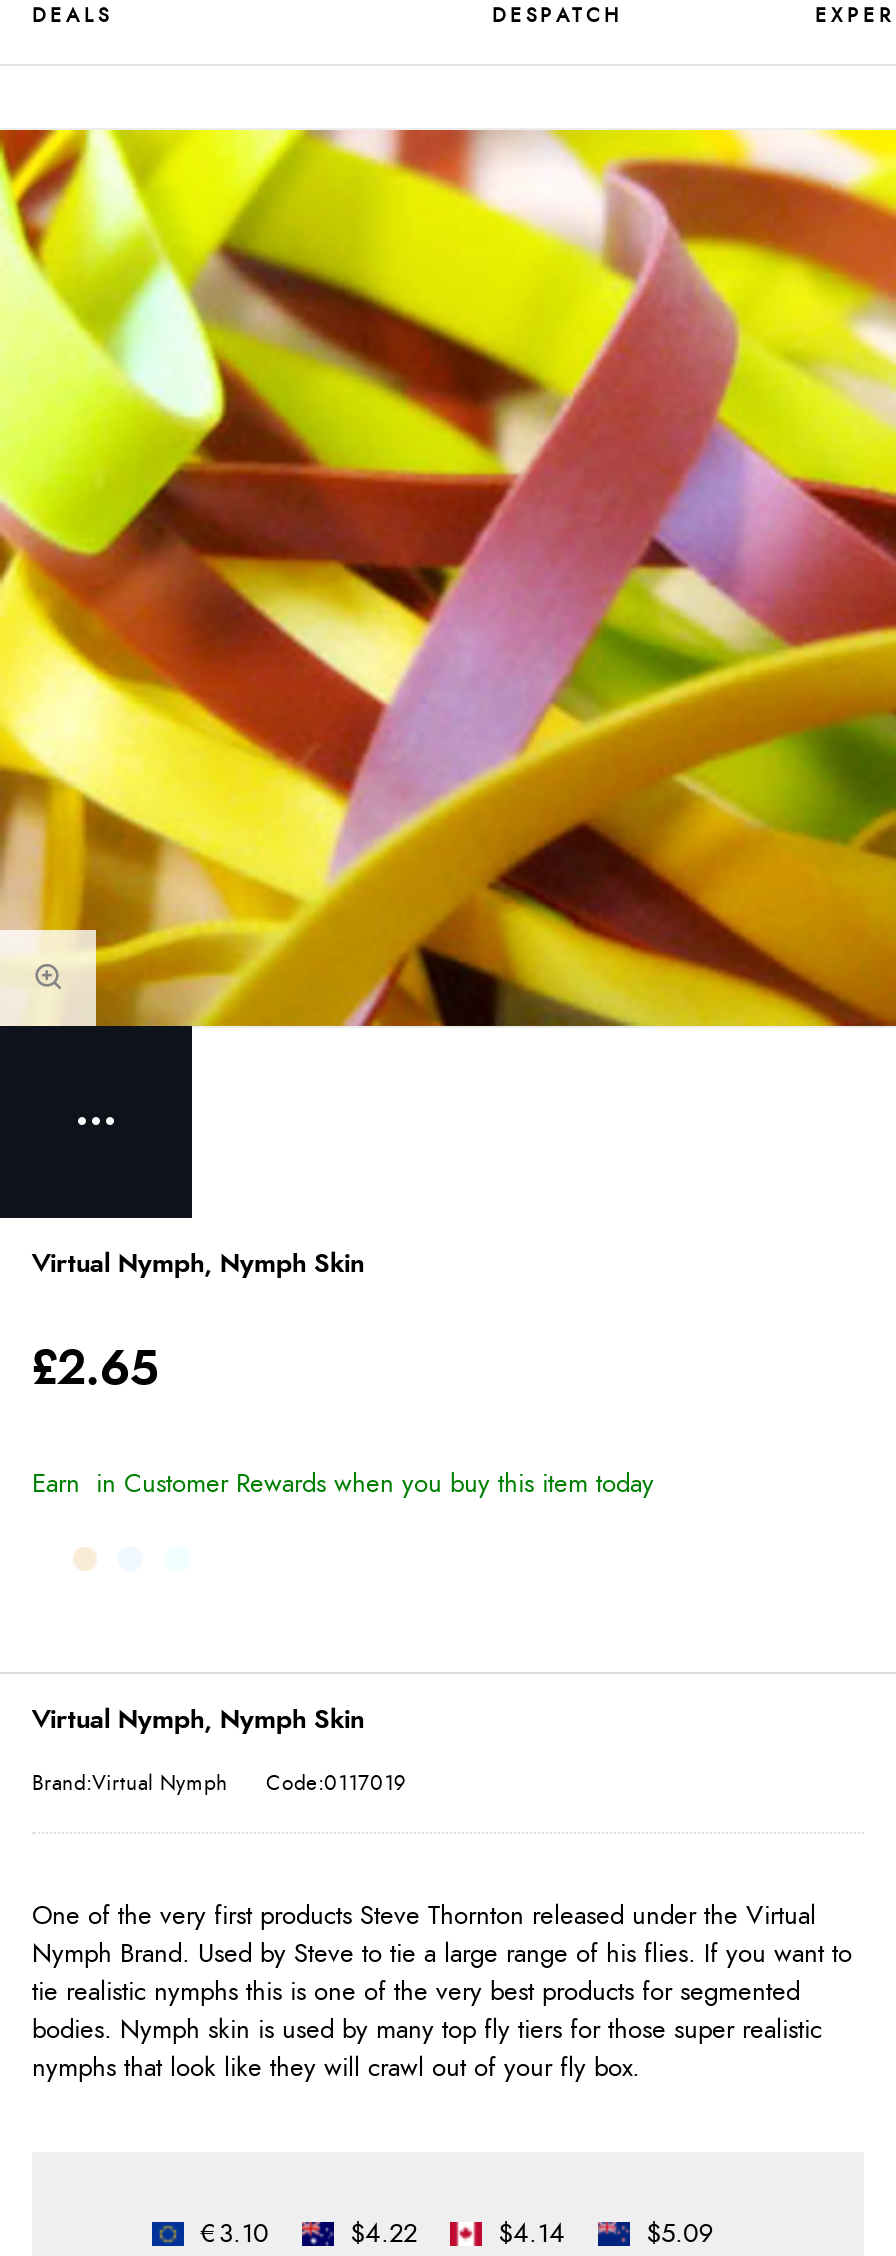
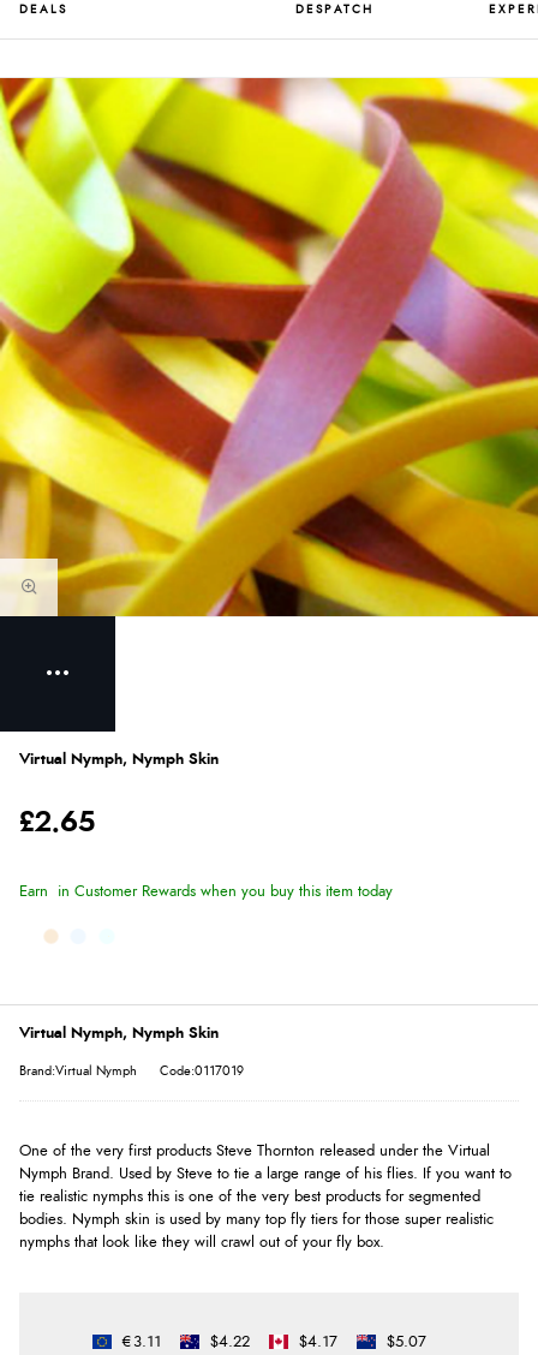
[201,2222,269,2248] €3.10 -> [122,1334,161,1350] €3.11
[499,2222,565,2248] $4.14 -> [299,1334,337,1350] $4.17
[647,2222,713,2248] $5.09 -> [387,1334,426,1350] $5.07

